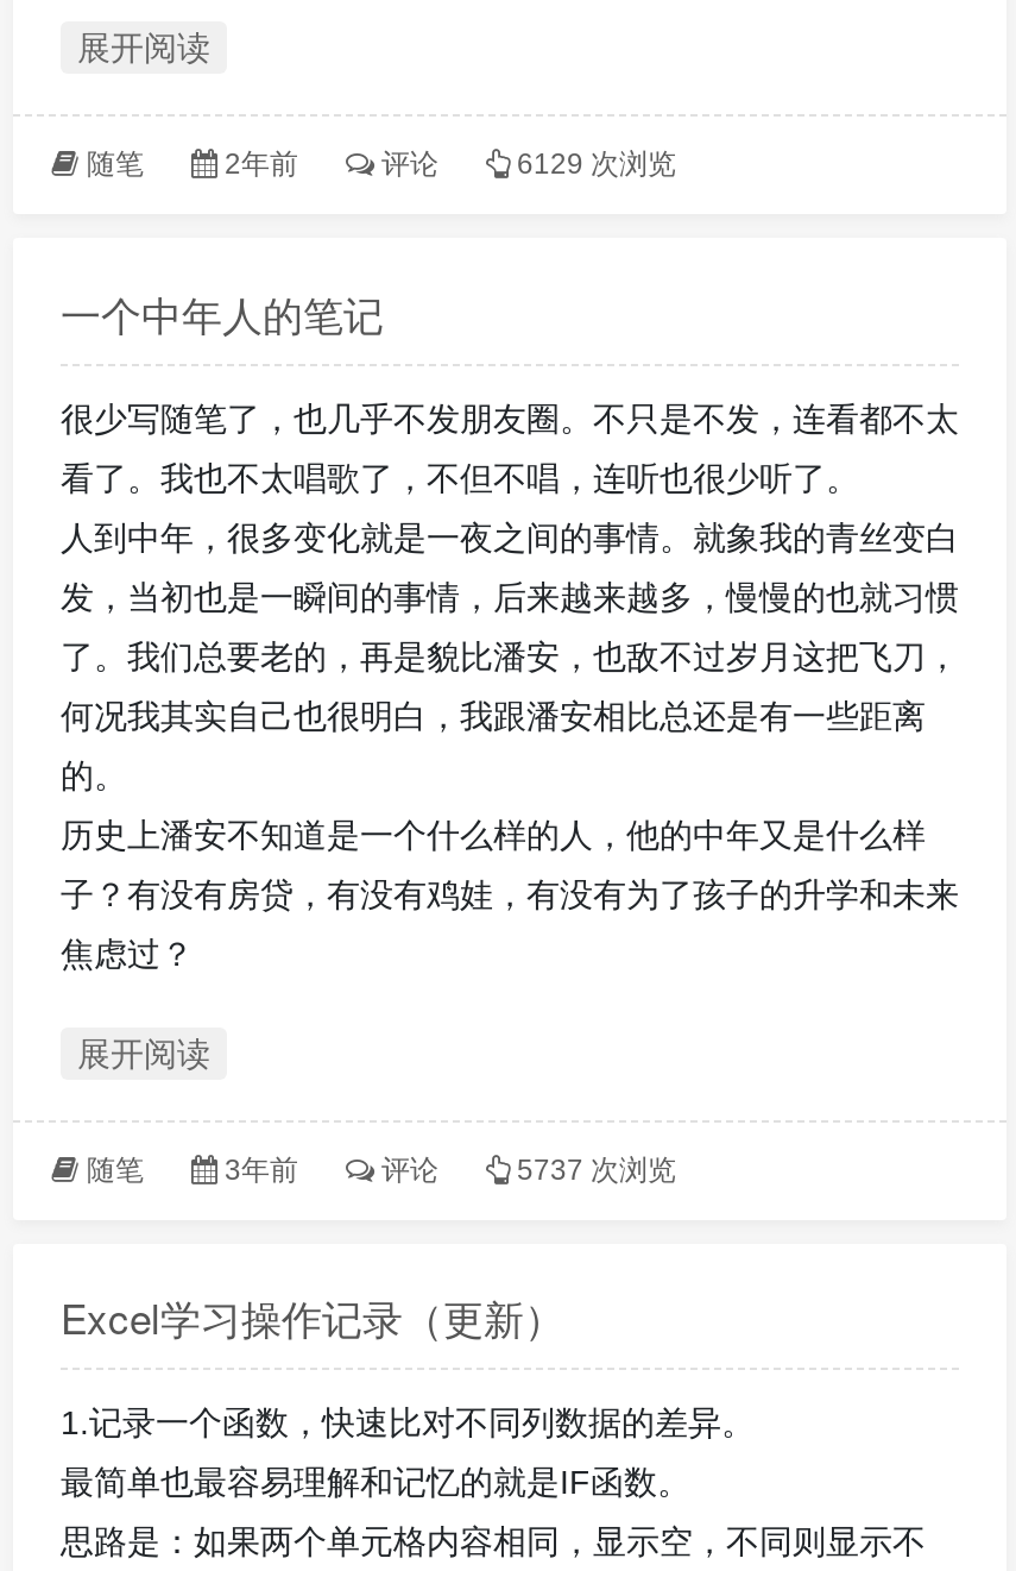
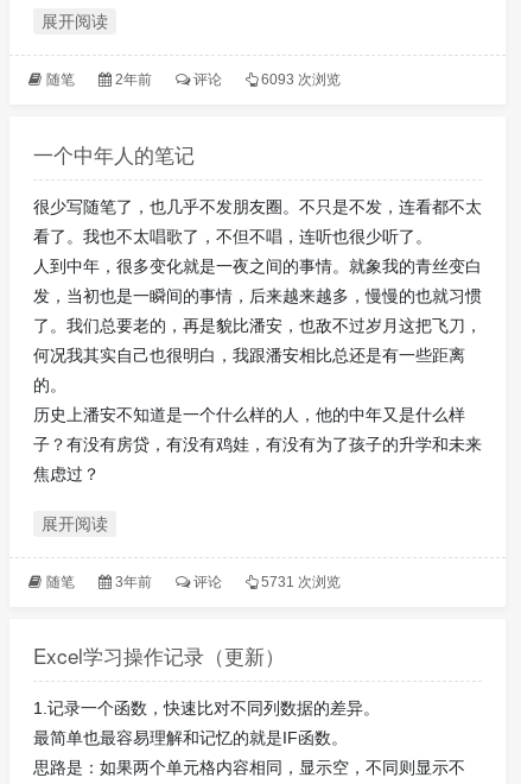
[517,148,676,181] 6129 次浏览 -> [261,72,341,88] 6093 次浏览
[517,1153,676,1186] 5737 次浏览 -> [261,573,341,590] 5731 次浏览

